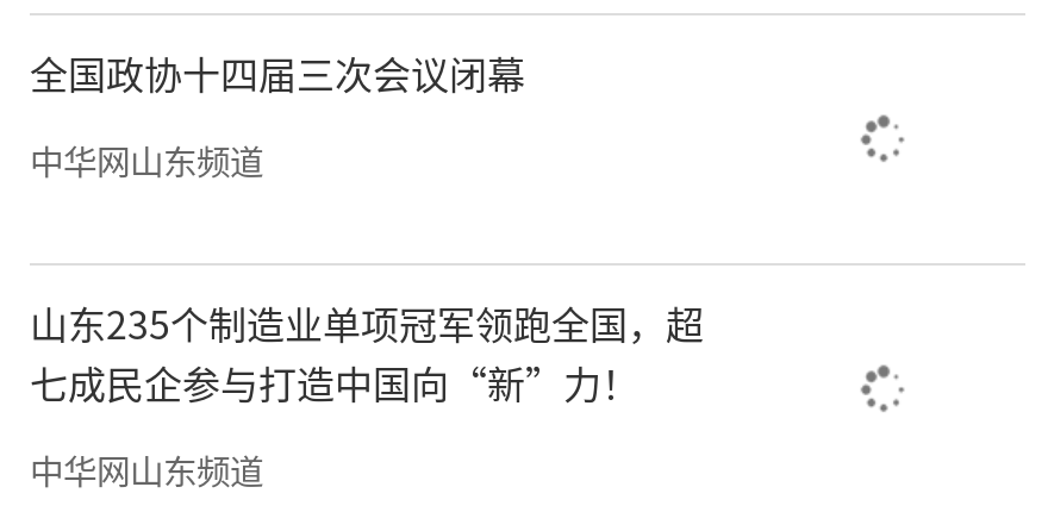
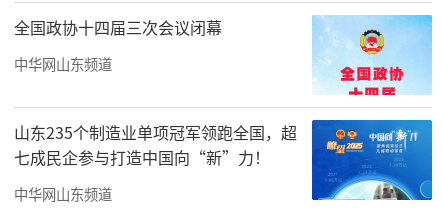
none -> [311,14,433,96] [image]
none -> [311,119,433,201] [image]

